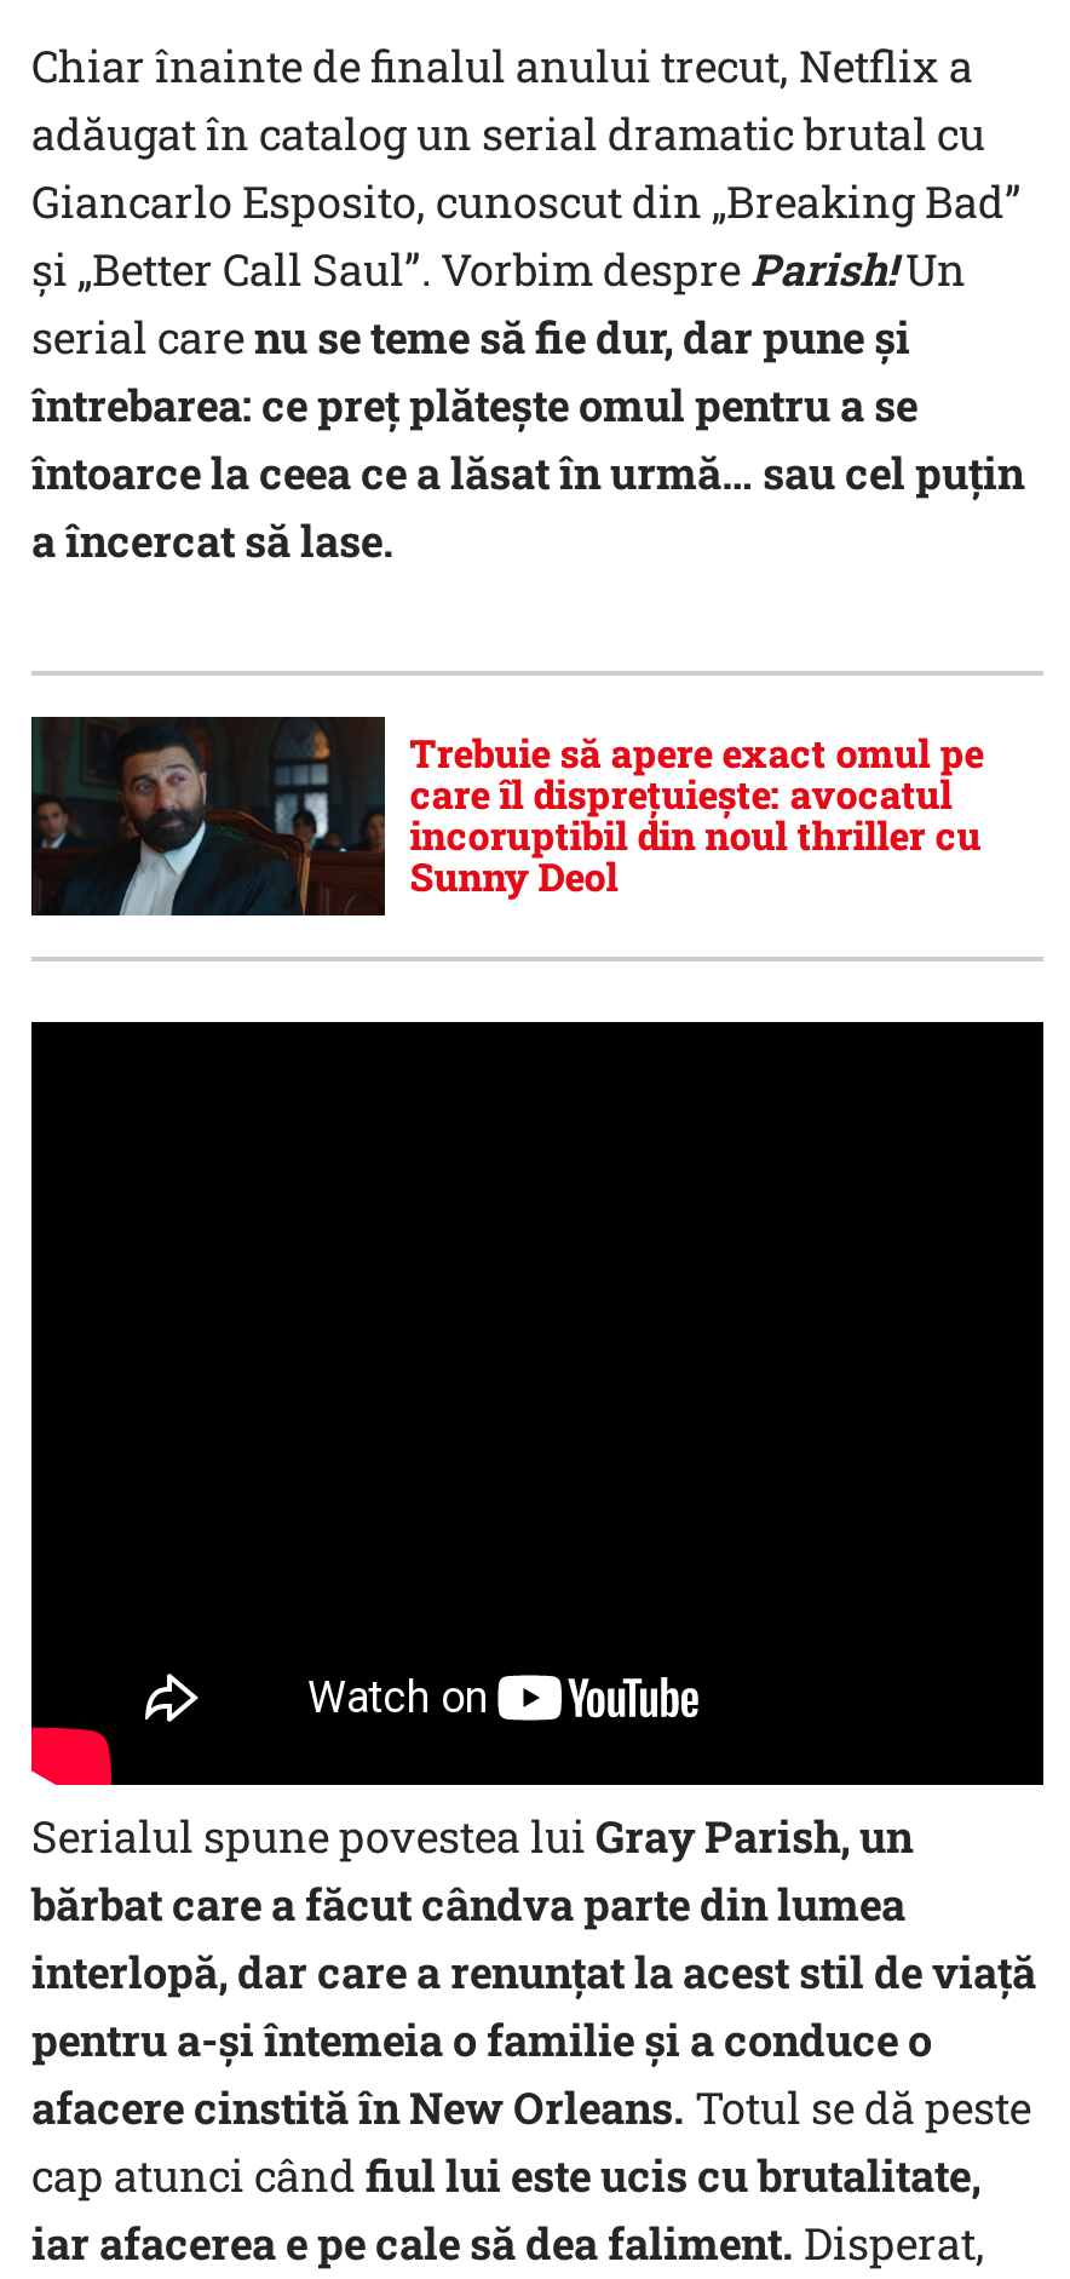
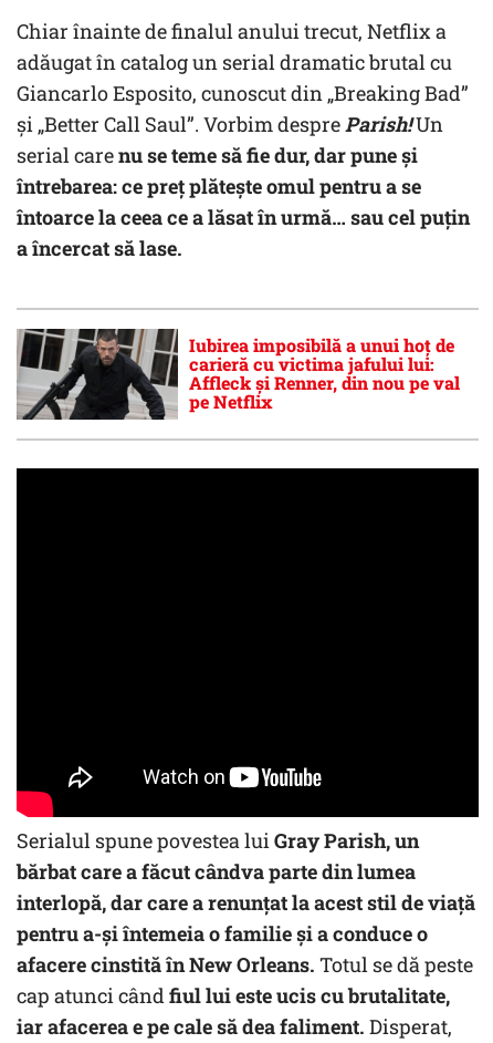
[31,717,984,918] [image] | Trebuie să apere exact omul pe | care îl disprețuiește: avocatul | incoruptibil din noul thriller cu | Sunny Deol -> [18,329,460,420] [image] | Iubirea imposibilă a unui hoț de | carieră cu victima jafului lui: | Affleck și Renner, din nou pe val | pe Netflix

